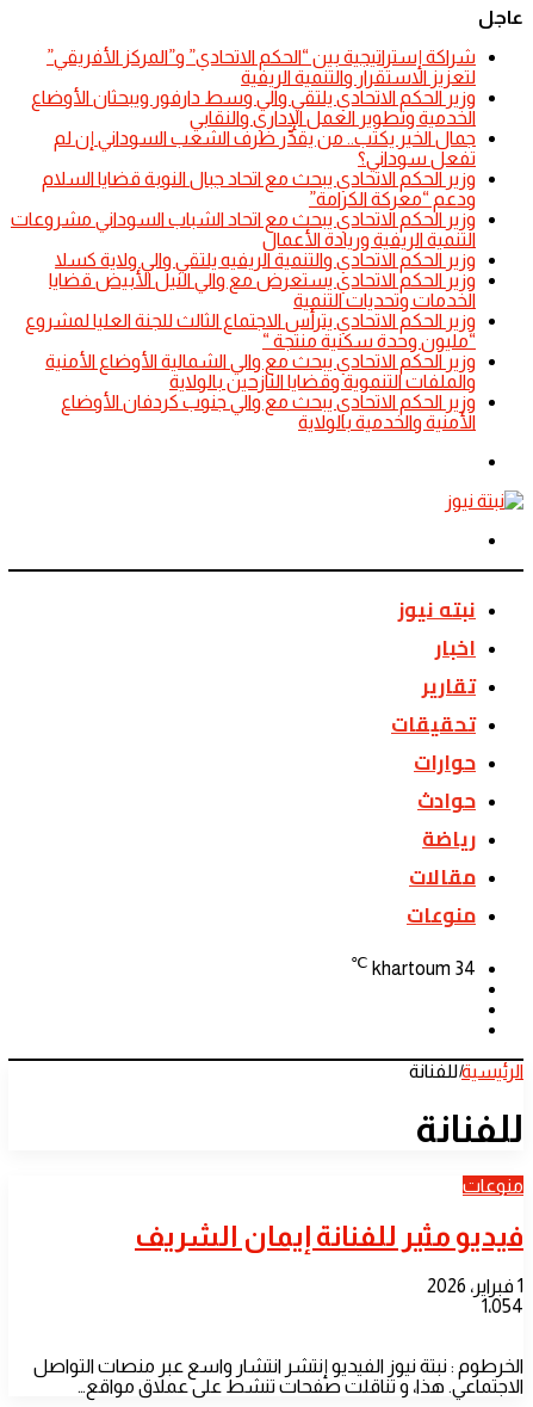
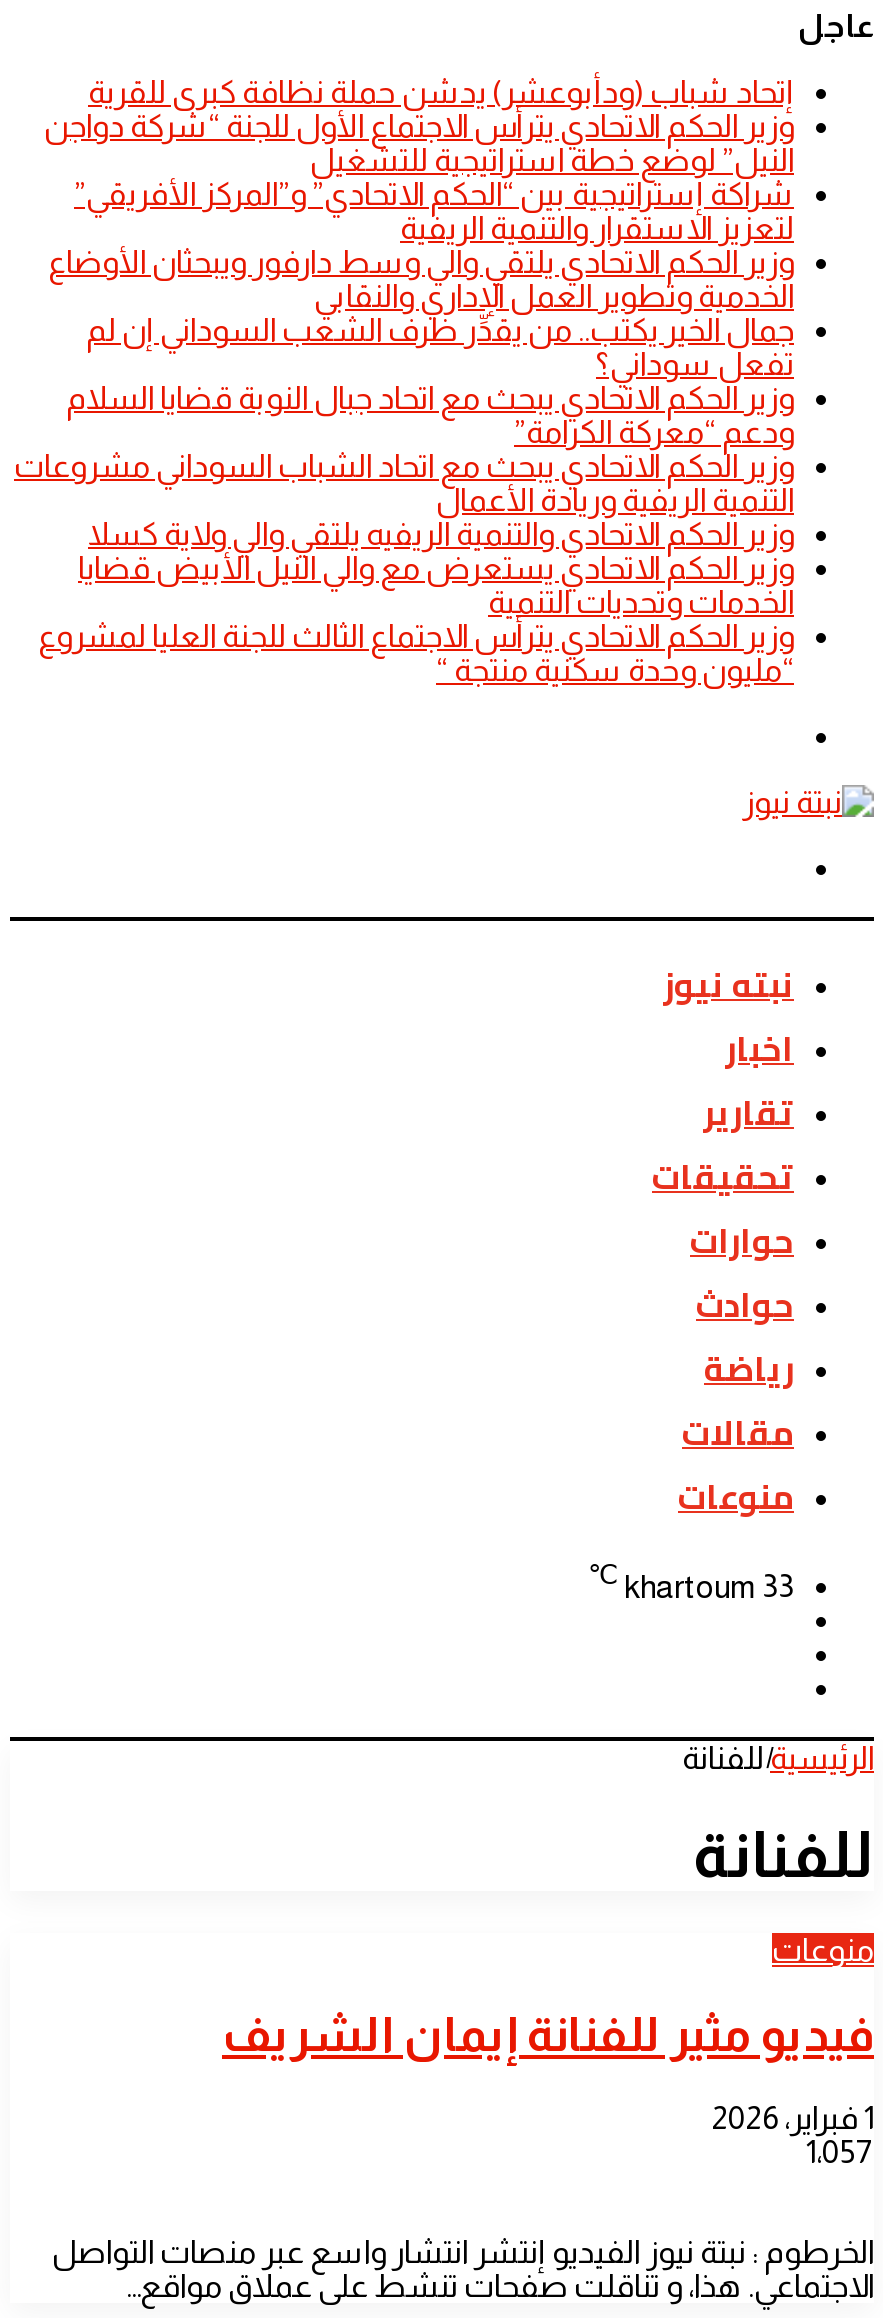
none -> [44,75,794,177] إتحاد شباب (ودأبوعشر) يدشن حملة نظافة كبرى للقرية | وزير الحكم الاتحادي يترأس الاجتماع الأول للجنة “شركة دواجن | النيل” لوضع خطة استراتيجية للتشغيل
moved [11,47,476,351] -> [14,177,794,687]: شراكة إستراتيجية بين “الحكم الاتحادي” و”المركز الأفريقي” | لتعزيز الاستقرار والتنمية الريفية | وزير الحكم الاتحادي يلتقي والي وسط دارفور ويبحثان الأوضاع | ... | وزير الحكم الاتحادي يترأس الاجتماع الثالث للجنة العليا لمشروع | “مليون وحدة سكنية منتجة “
[45,351,476,432] وزير الحكم الاتحادي يبحث مع والي الشمالية الأوضاع الأمنية | والملفات التنموية وقضايا النازحين بالولاية | وزير الحكم الاتحادي يبحث مع والي جنوب كردفان الأوضاع | الأمنية والخدمية بالولاية -> none
[351,954,476,979] ℃ khartoum 34 -> [588,1561,794,1604] ℃ khartoum 33
[482,1296,523,1316] 1٬054 -> [806,2135,874,2169] 1٬057

